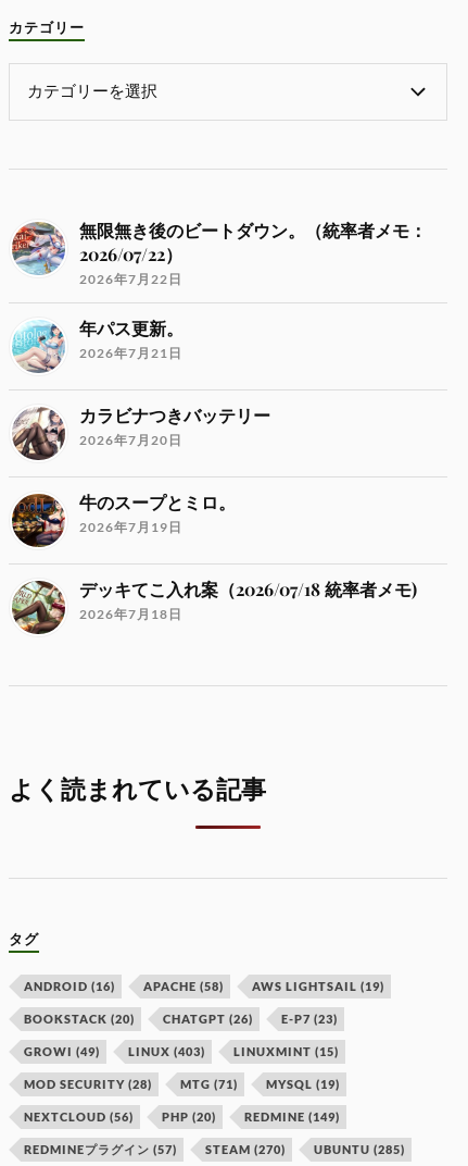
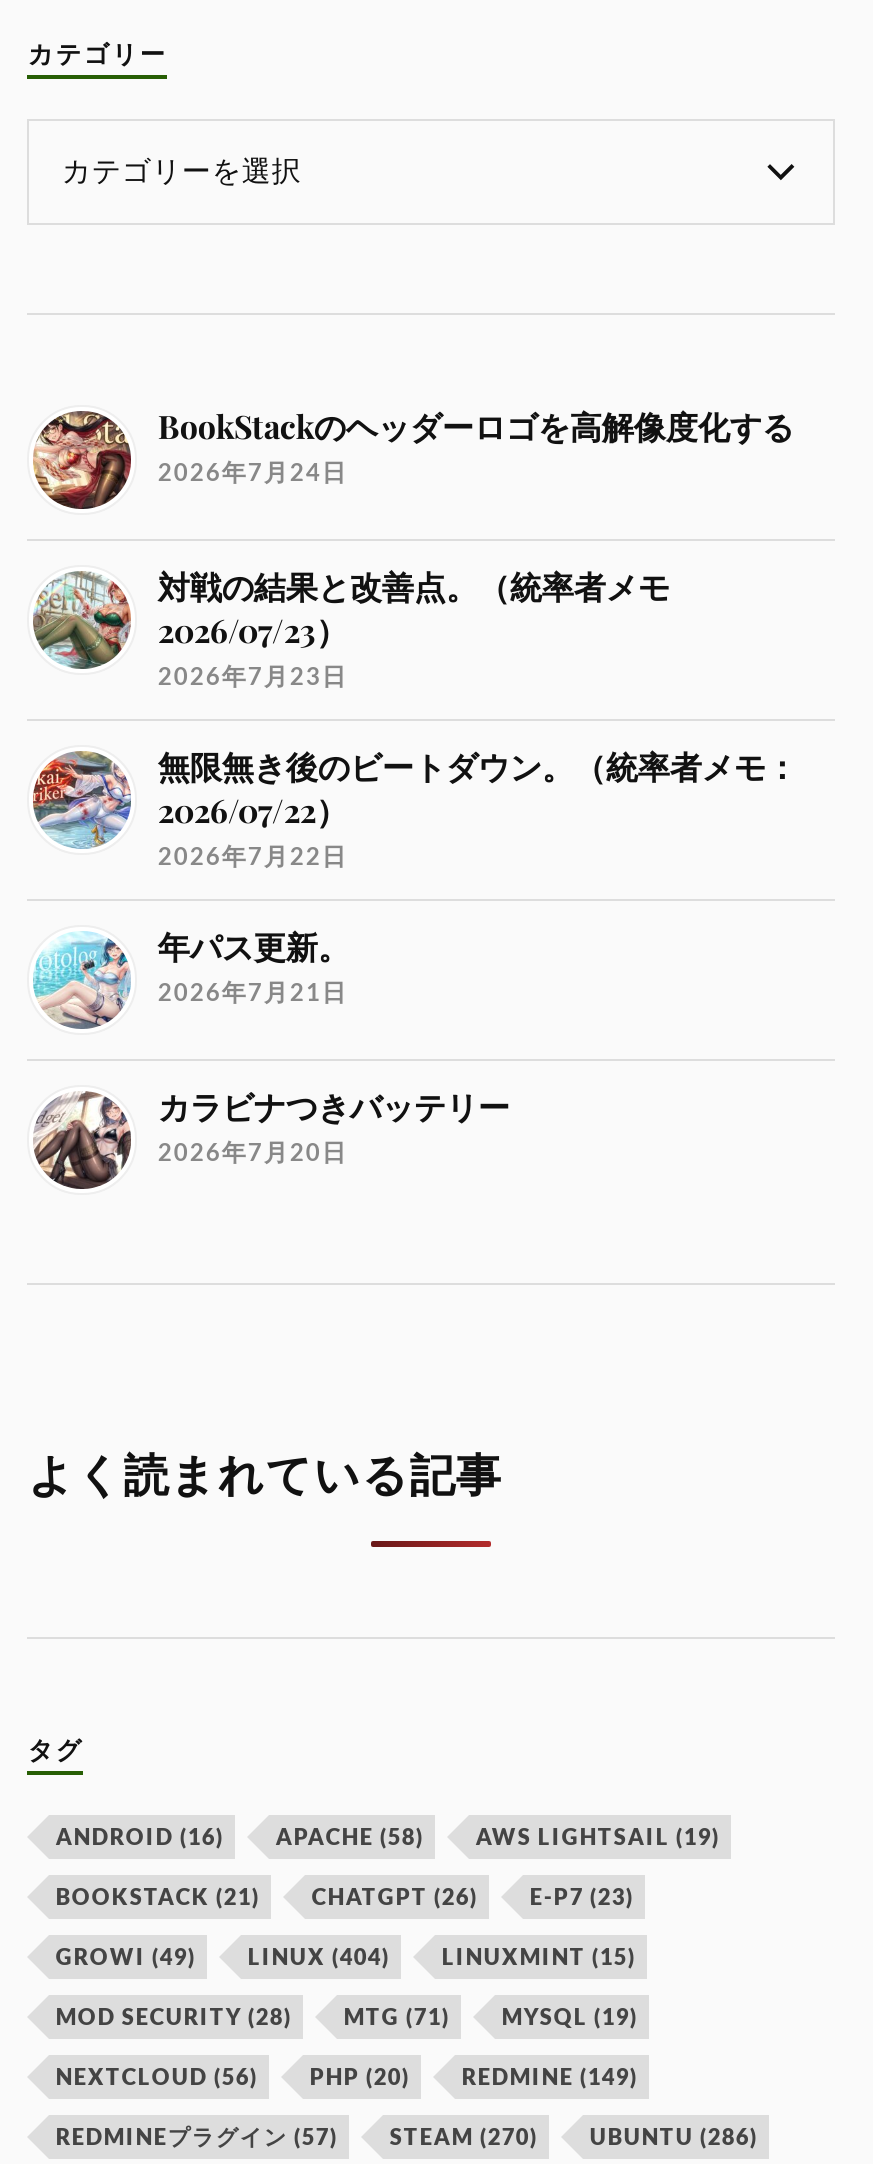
none -> [31,569,129,671] [image]
none -> [33,404,794,690] [image] | BookStackのヘッダーロゴを高解像度化する | 2026年7月24日 | 対戦の結果と改善点。（統率者メモ | 2026/07/23） | 2026年7月23日
moved [10,218,427,448] -> [29,744,798,1166]: [image] | 無限無き後のビートダウン。（統率者メモ： | 2026/07/22） | 2026年7月22日 | 年パス更新。 | 2026年7月21日 | カラビナつきバッテリー | 2026年7月20日
[11,490,417,622] [image] | 牛のスープとミロ。 | 2026年7月19日 | デッキてこ入れ案（2026/07/18 統率者メモ) | 2026年7月18日 -> none
[12,581,64,632] [image] -> none
[24,1012,338,1026] BOOKSTACK (20) CHATGPT (26) E-P7 (23) -> [56,1883,634,1909] BOOKSTACK (21) CHATGPT (26) E-P7 (23)
[24,1044,339,1058] GROWI (49) LINUX (403) LINUXMINT (15) -> [56,1943,636,1969] GROWI (49) LINUX (404) LINUXMINT (15)
[24,1142,405,1156] REDMINEプラグイン(57) STEAM (270) UBUNTU (285) -> [56,2123,758,2149] REDMINEプラグイン(57) STEAM (270) UBUNTU (286)

